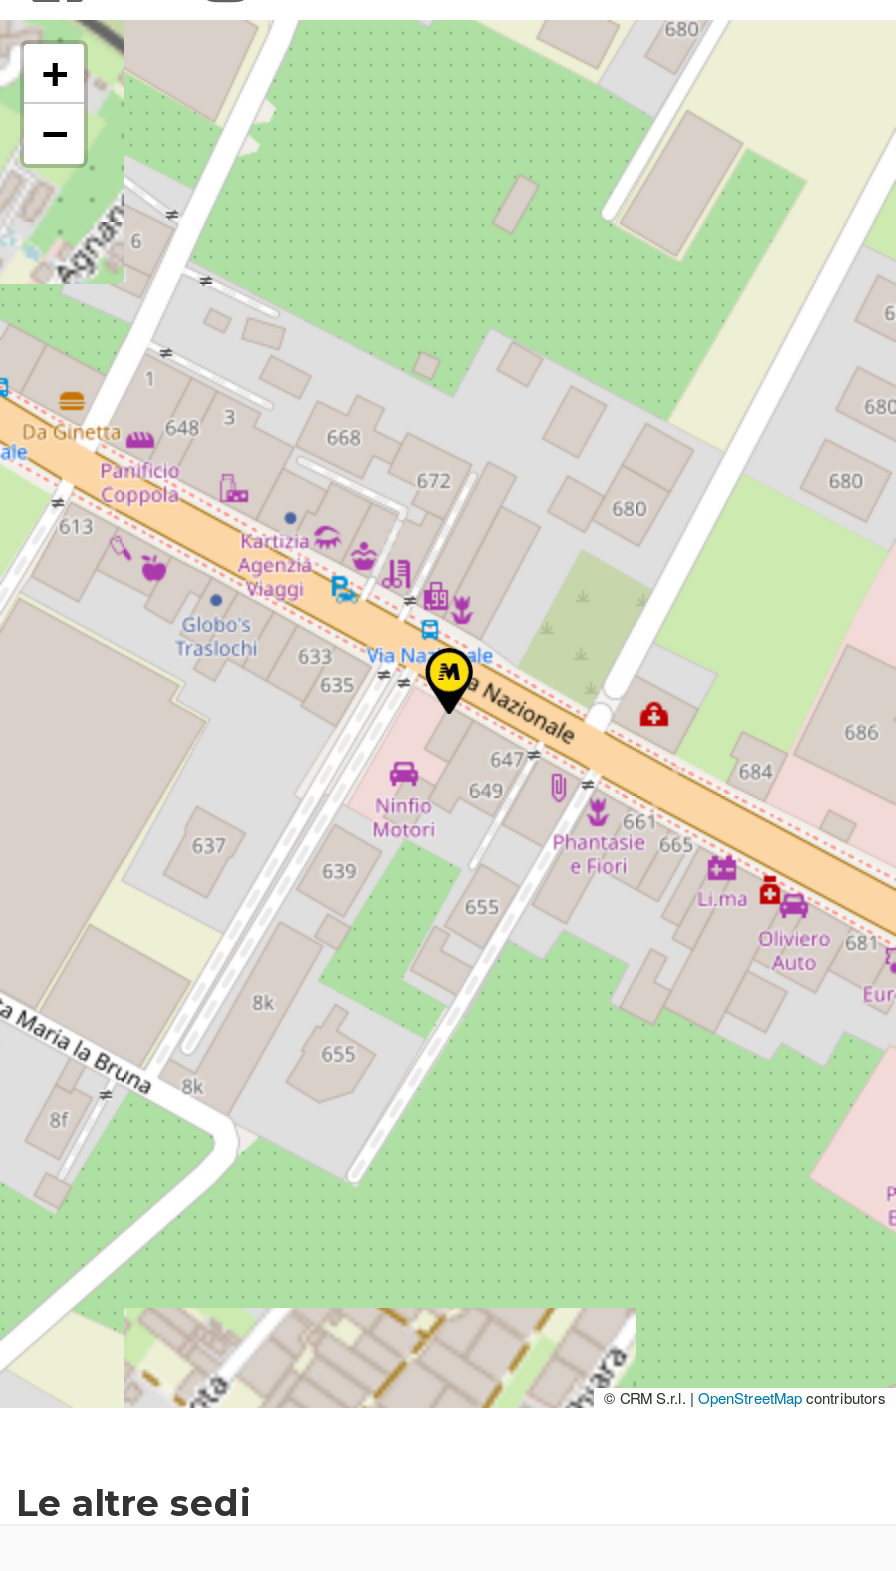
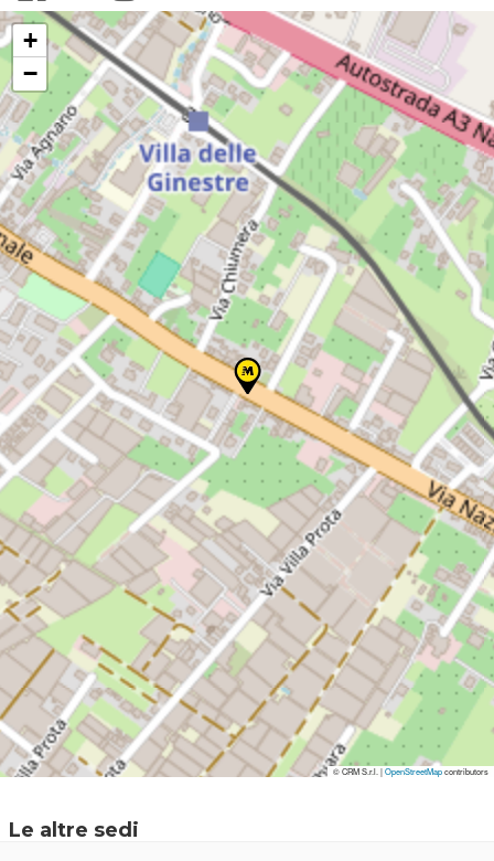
[6,18,890,1408] [image] -> [3,10,491,777] [image]

